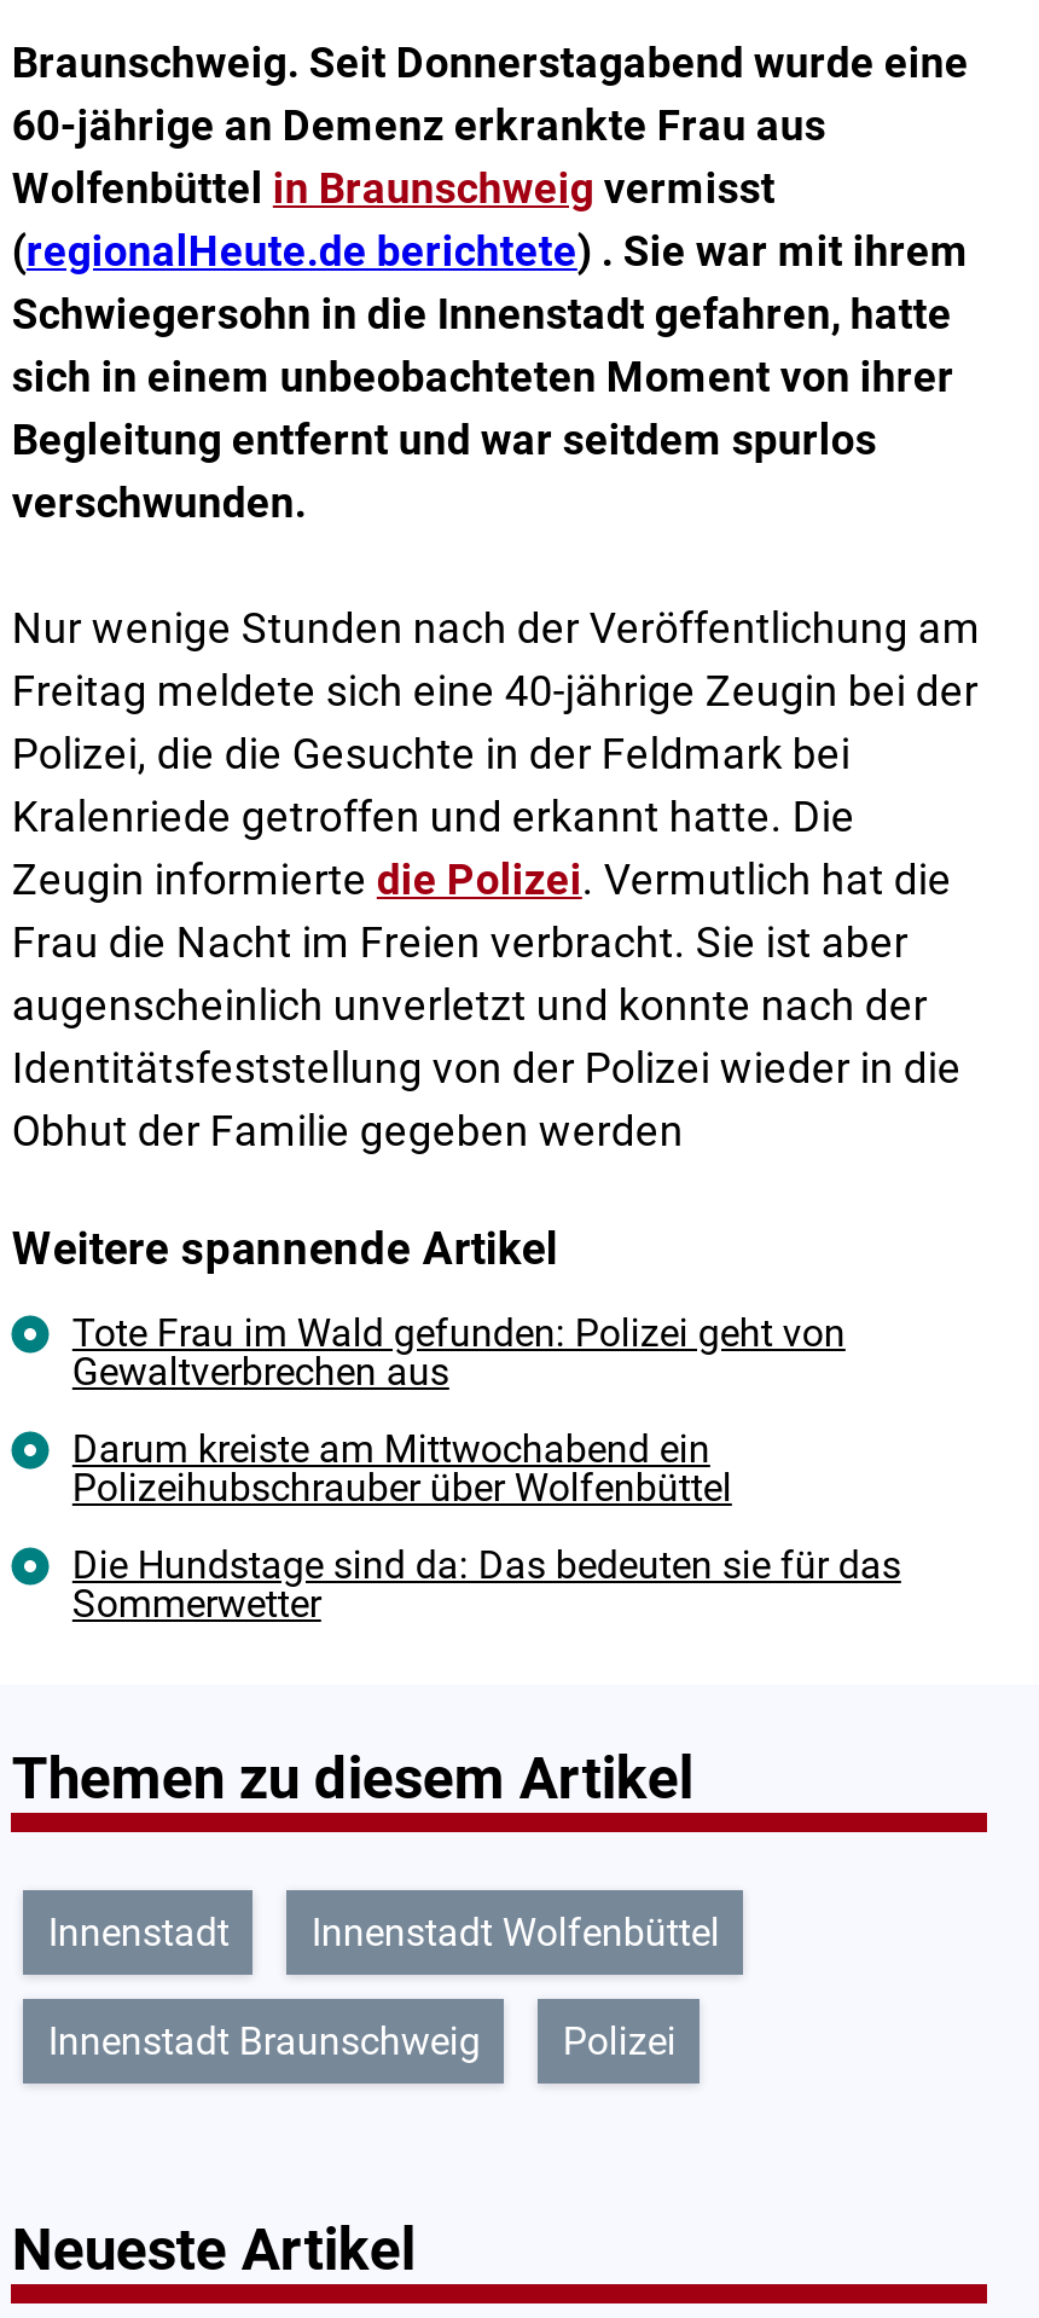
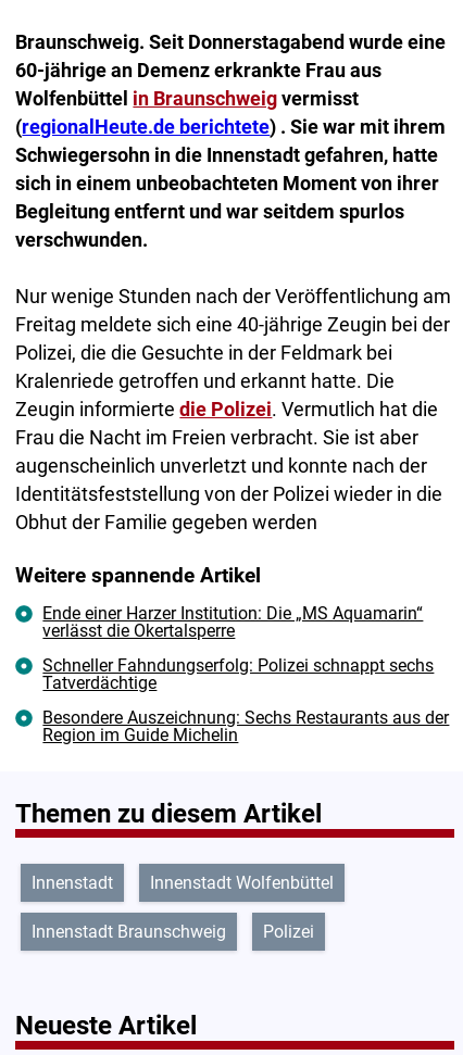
[72,1311,845,1395] Tote Frau im Wald gefunden: Polizei geht von | Gewaltverbrechen aus -> [43,603,423,641] Ende einer Harzer Institution: Die „MS Aquamarin“ | verlässt die Okertalsperre
[72,1427,732,1511] Darum kreiste am Mittwochabend ein | Polizeihubschrauber über Wolfenbüttel -> [43,655,434,694] Schneller Fahndungserfolg: Polizei schnappt sechs | Tatverdächtige
[72,1543,901,1627] Die Hundstage sind da: Das bedeuten sie für das | Sommerwetter -> [43,708,449,746] Besondere Auszeichnung: Sechs Restaurants aus der | Region im Guide Michelin

